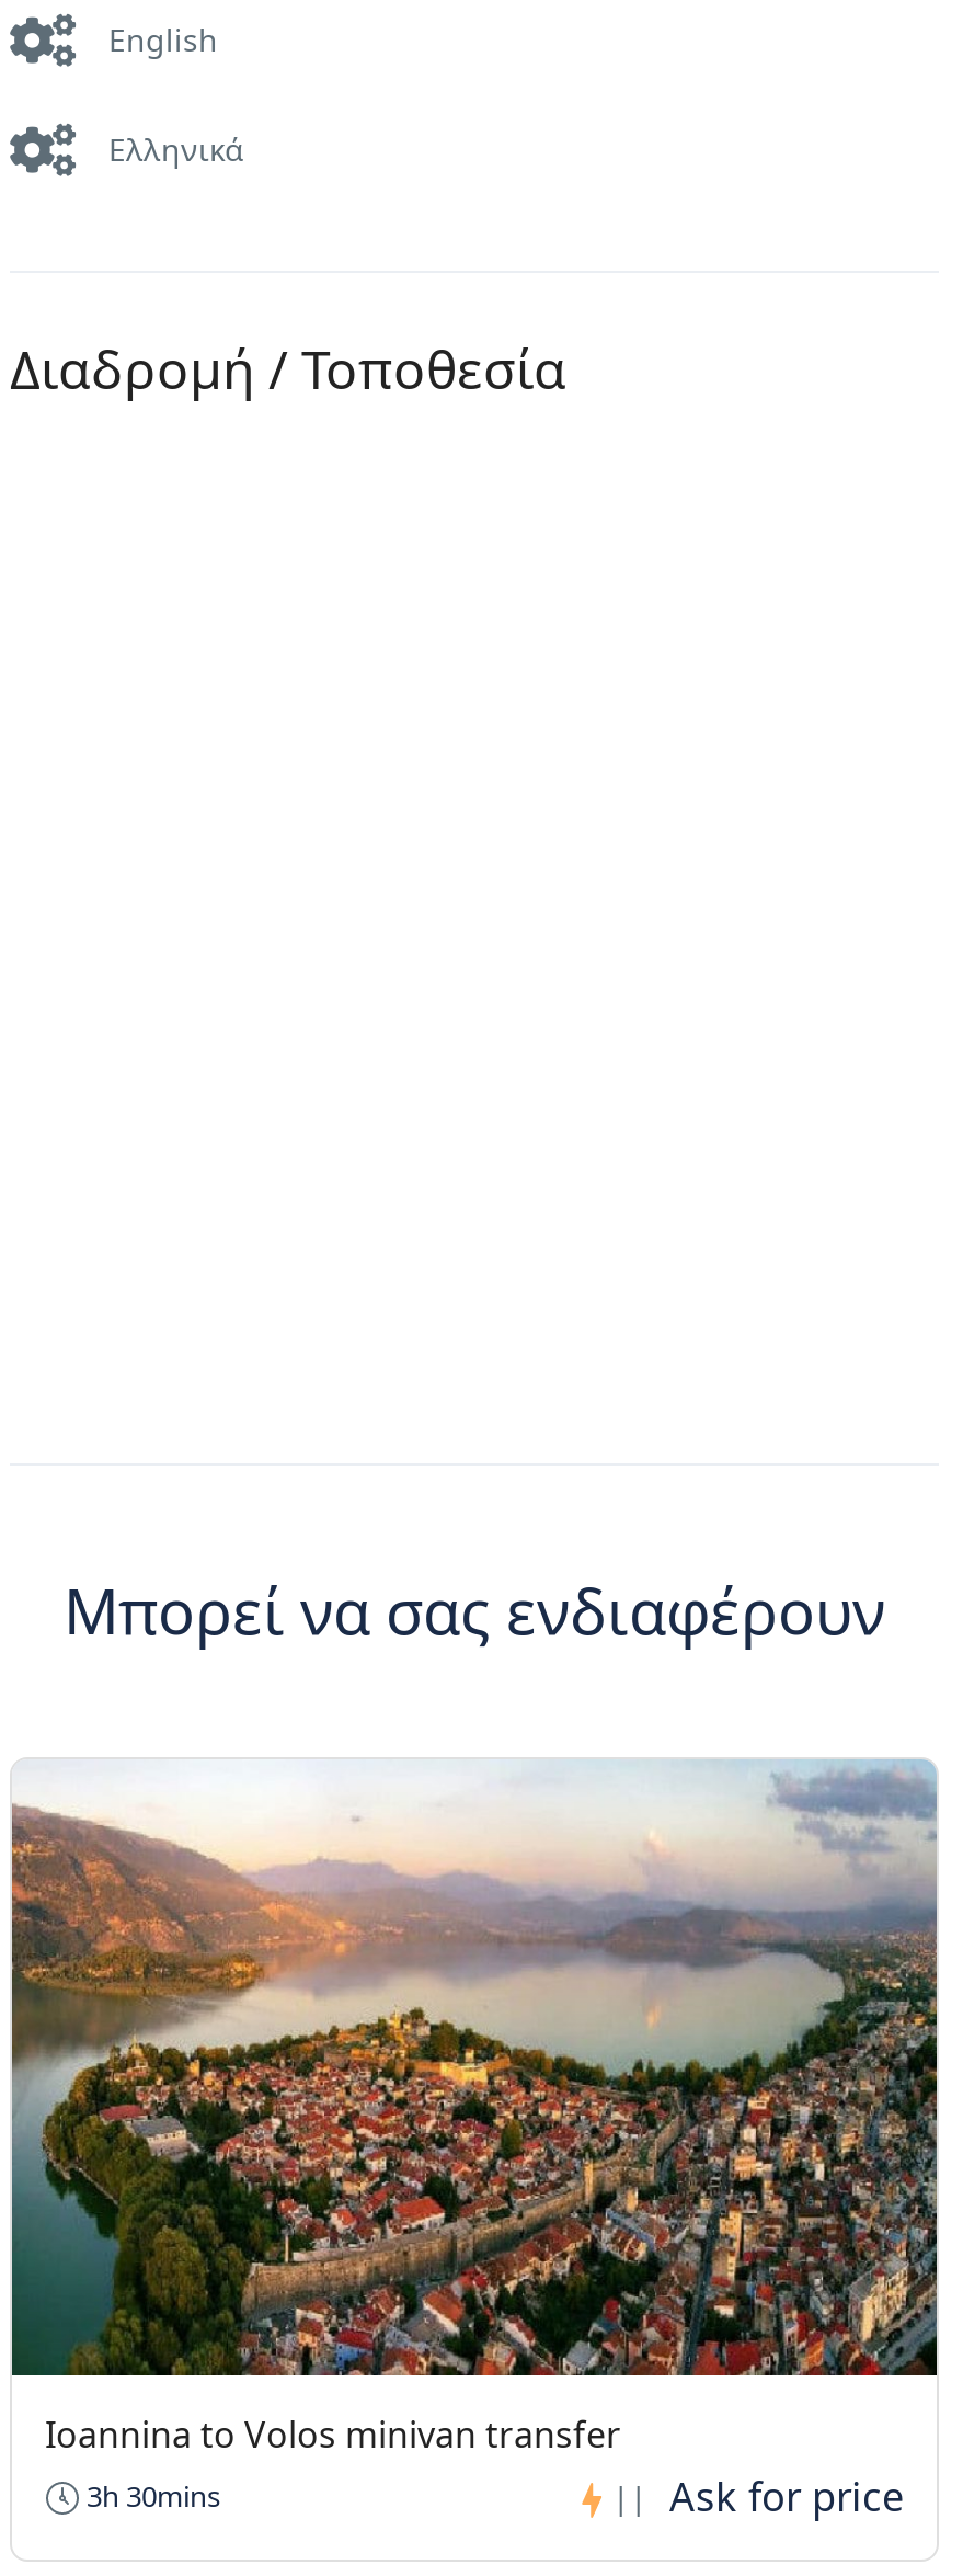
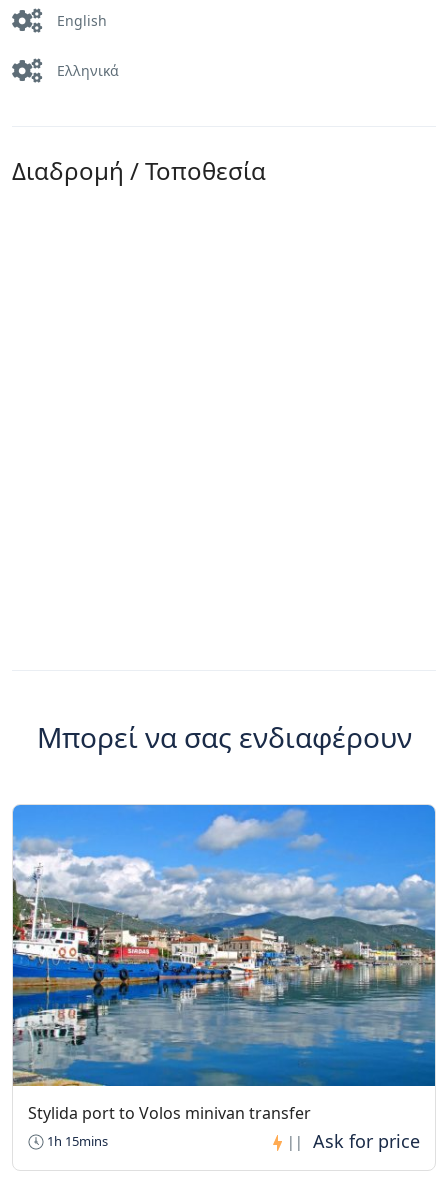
[10,1759,939,2516] [image] | Ioannina to Volos minivan transfer | 3h 30mins -> [12,804,436,1150] [image] | Stylida port to Volos minivan transfer | 1h 15mins

